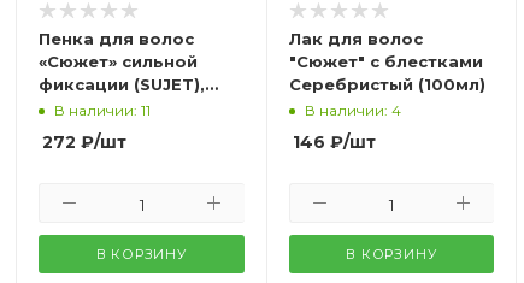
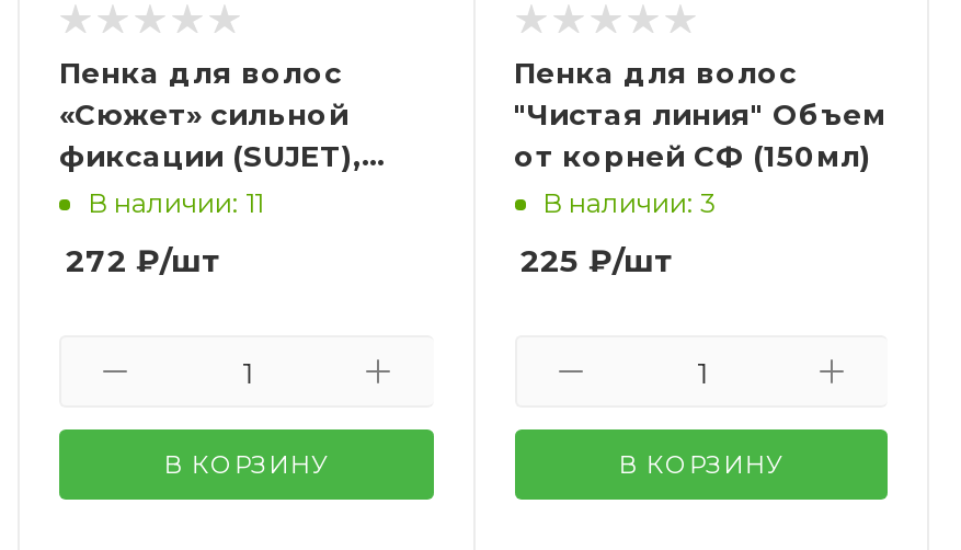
[289,29,485,119] Лак для волос | "Сюжет" с блестками | Серебристый (100мл) | В наличии: 4 -> [514,54,886,218] Пенка для волос | "Чистая линия" Объем | от корней СФ (150мл) | В наличии: 3
[292,131,375,153] 146 ₽/шт -> [520,240,672,279] 225 ₽/шт

